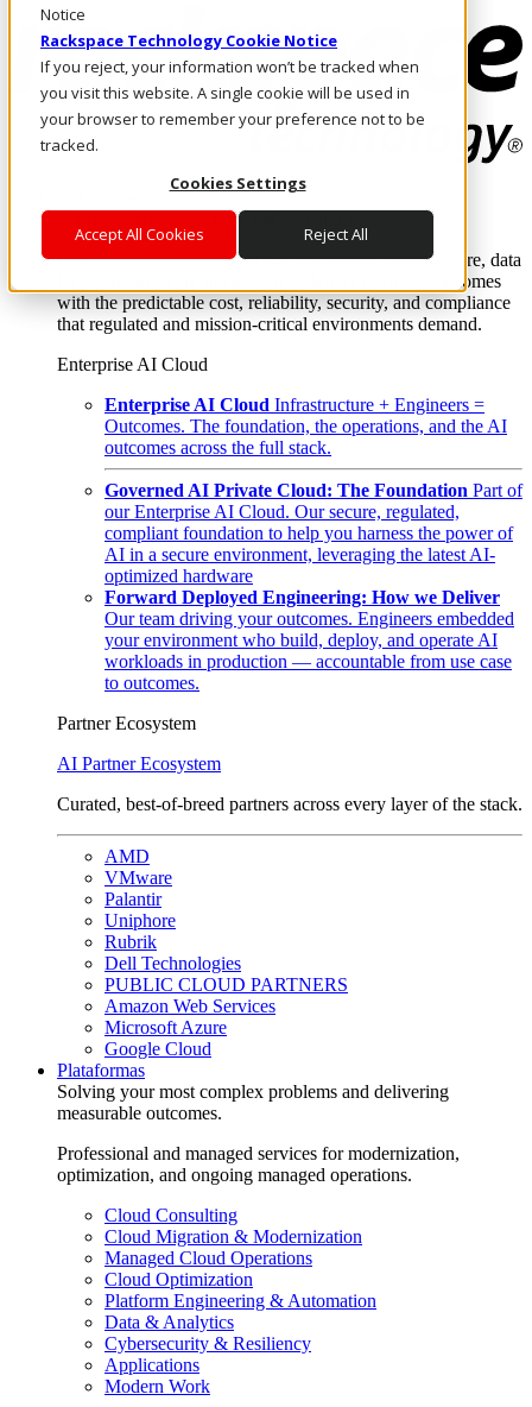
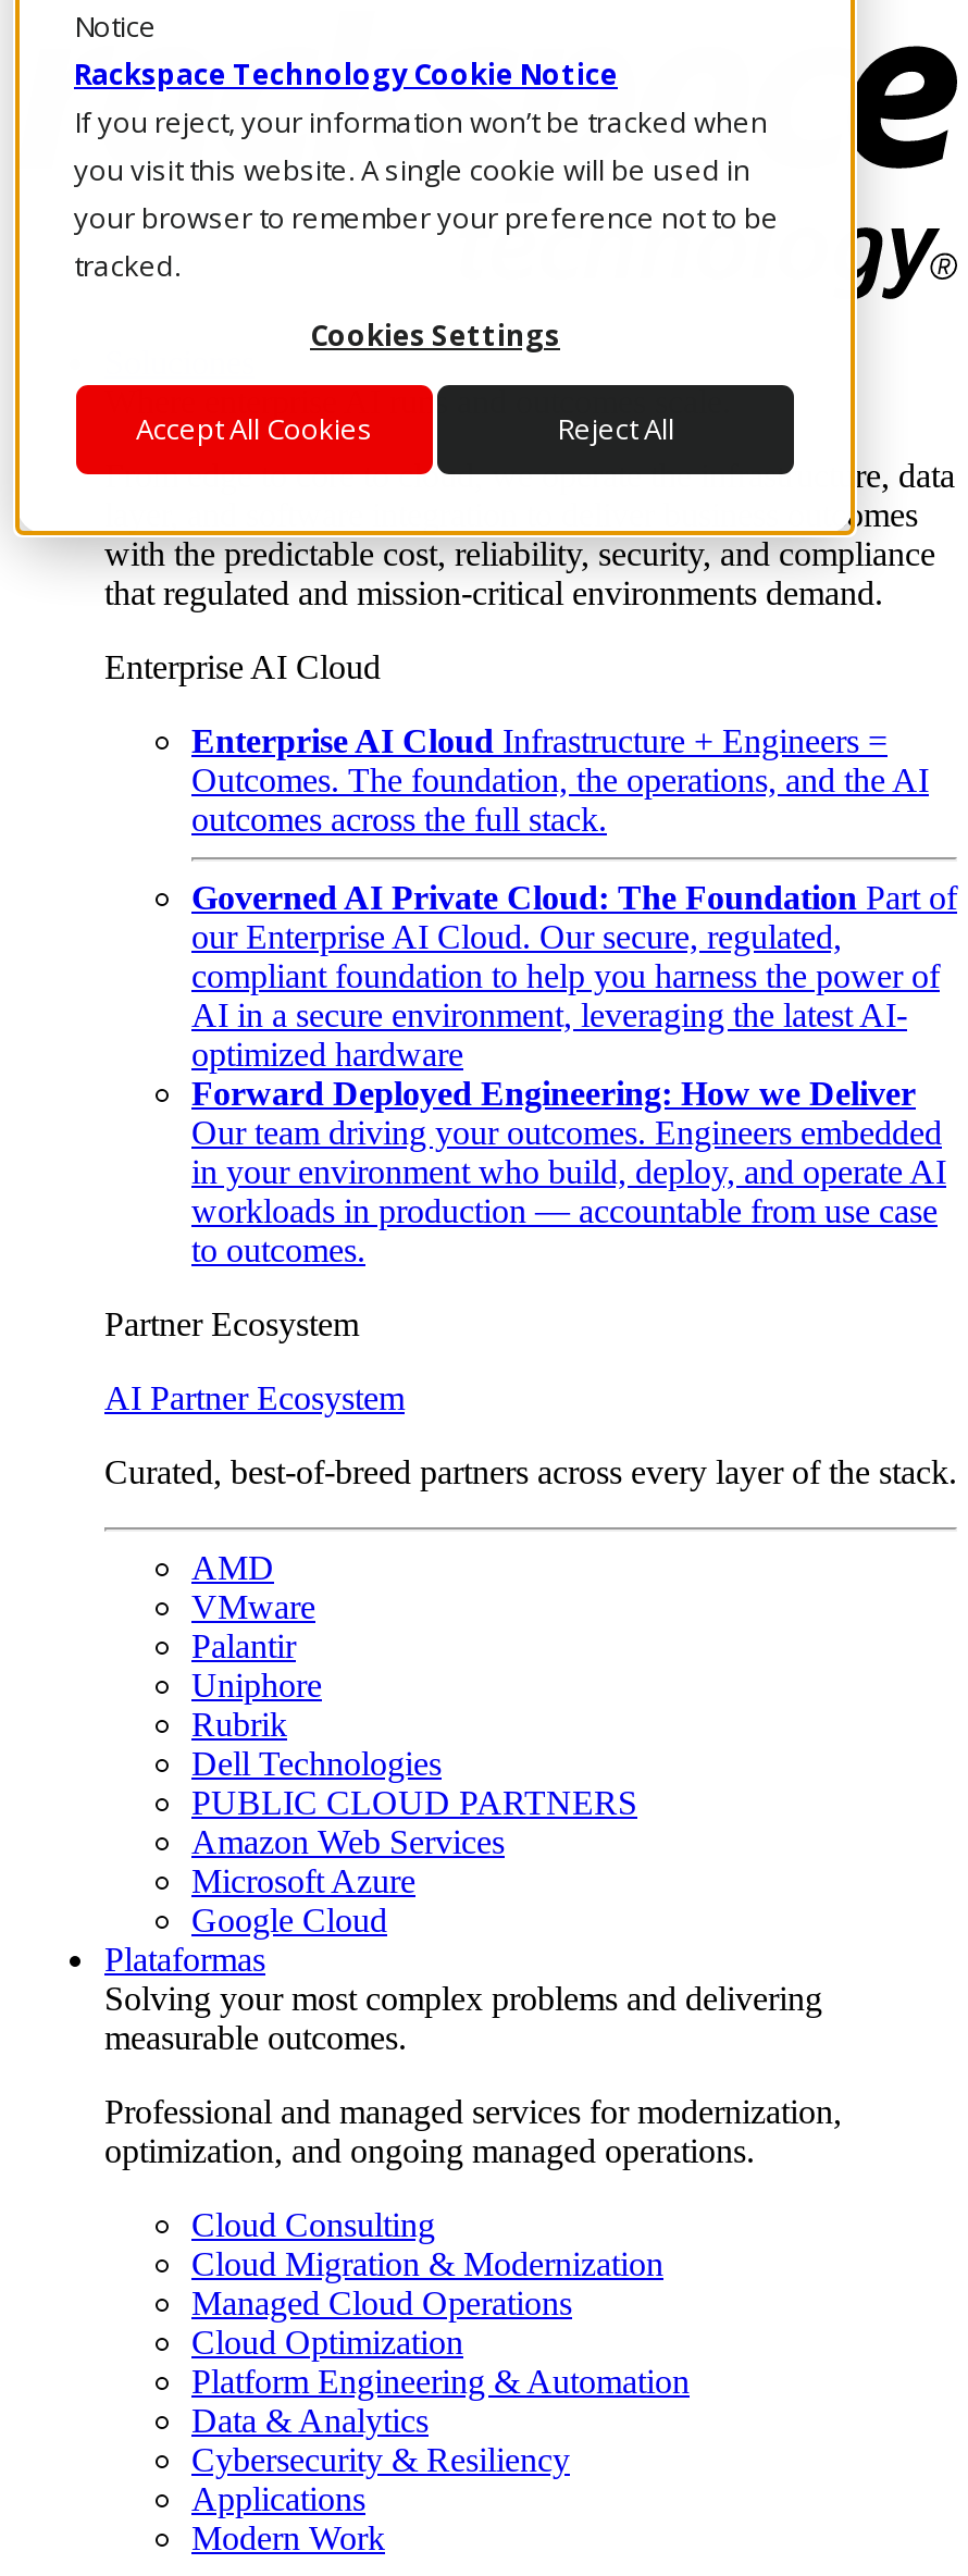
[104,630,498,650] your environment who build, deploy, and operate AI -> [191,1154,946,1191] in your environment who build, deploy, and operate AI

